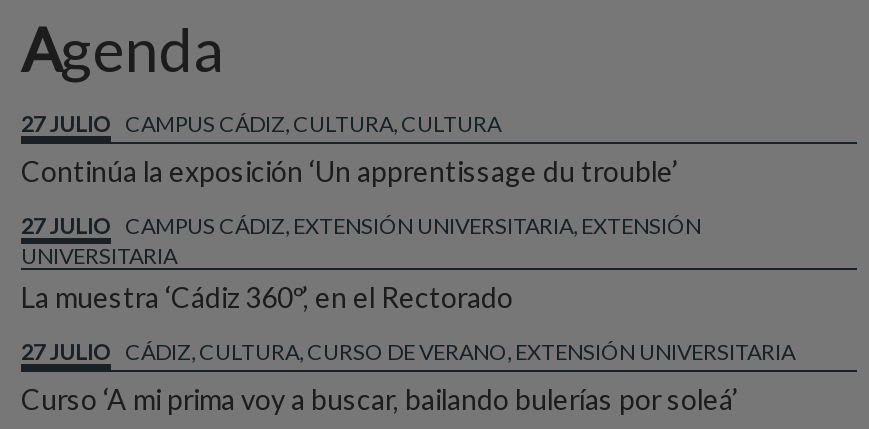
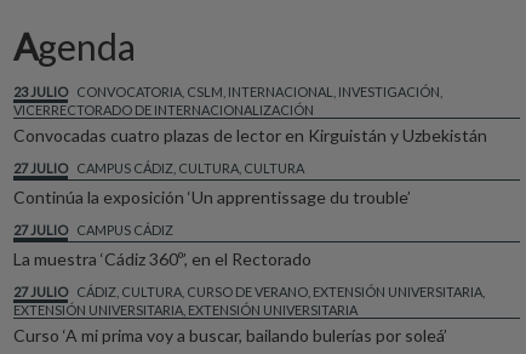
none -> [13,83,487,145] 23 JULIO CONVOCATORIA, CSLM, INTERNACIONAL, INVESTIGACIÓN, | VICERRECTORADO DE INTERNACIONALIZACIÓN | Convocadas cuatro plazas de lector en Kirguistán y Uzbekistán
[21,212,701,268] 27 JULIO CAMPUS CÁDIZ, EXTENSIÓN UNIVERSITARIA, EXTENSIÓN | UNIVERSITARIA -> [13,222,173,237] 27 JULIO CAMPUS CÁDIZ
[21,338,795,364] 27 JULIO CÁDIZ, CULTURA, CURSO DE VERANO, EXTENSIÓN UNIVERSITARIA -> [13,283,485,317] 27 JULIO CÁDIZ, CULTURA, CURSO DE VERANO, EXTENSIÓN UNIVERSITARIA, | EXTENSIÓN UNIVERSITARIA, EXTENSIÓN UNIVERSITARIA

